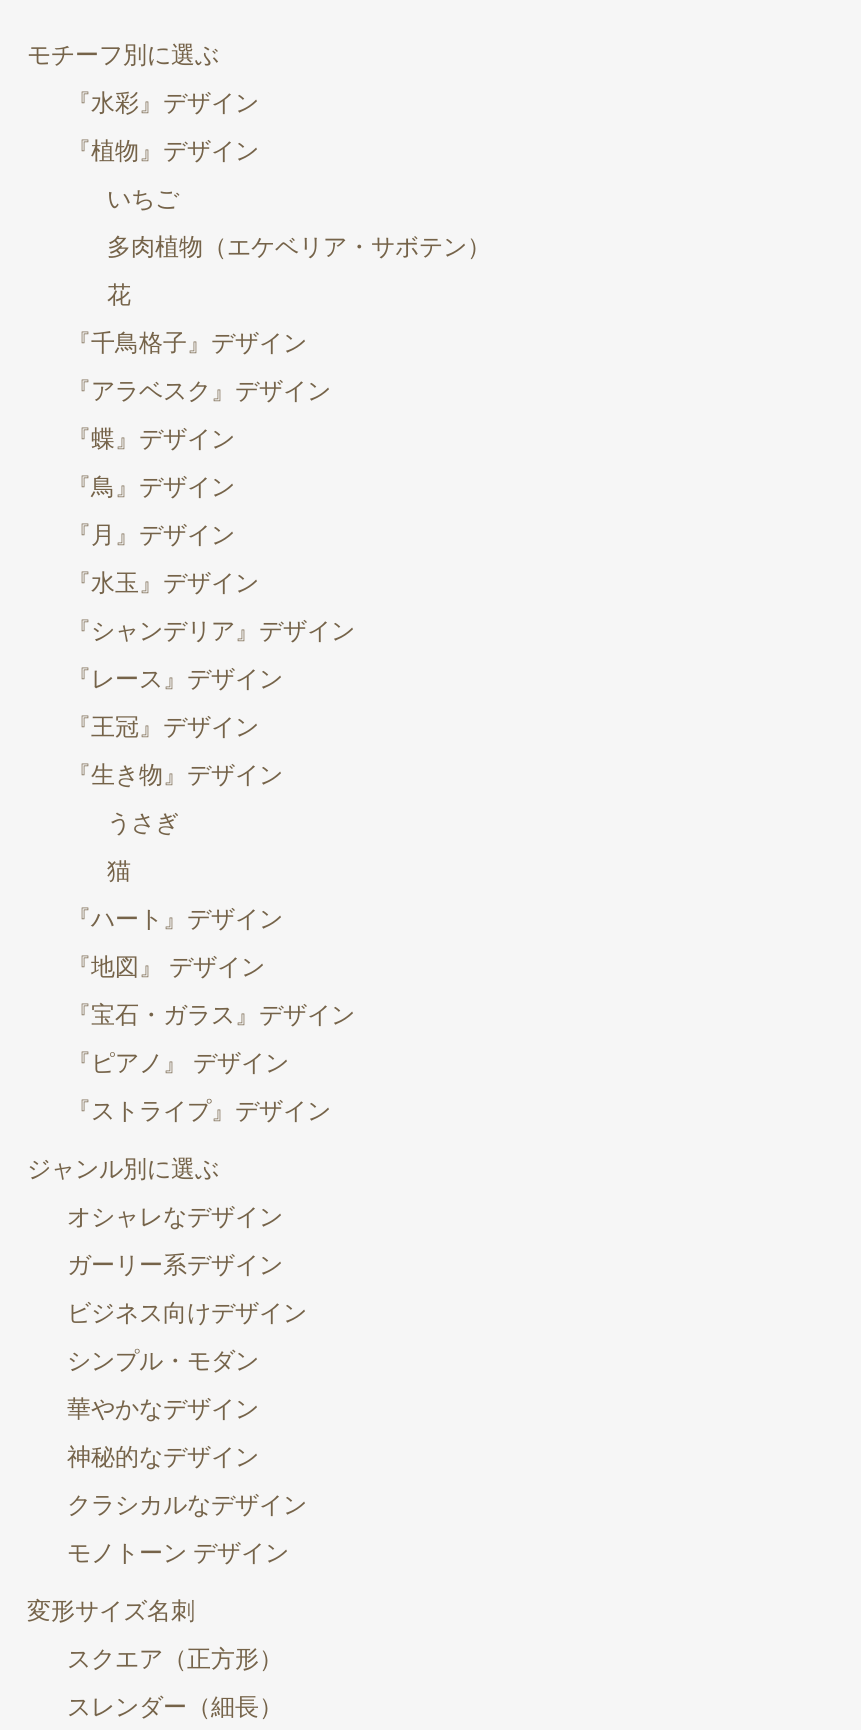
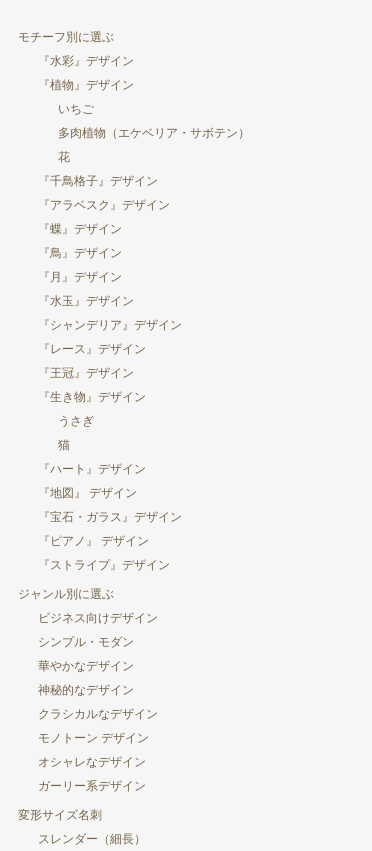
moved [67,1202,283,1278] -> [38,755,146,793]: オシャレなデザイン | ガーリー系デザイン
moved [67,1298,307,1566] -> [38,611,158,745]: ビジネス向けデザイン | シンプル・モダン | 華やかなデザイン | 神秘的なデザイン | クラシカルなデザイン | モノトーン デザイン
[67,1644,283,1672] スクエア（正方形） -> none

